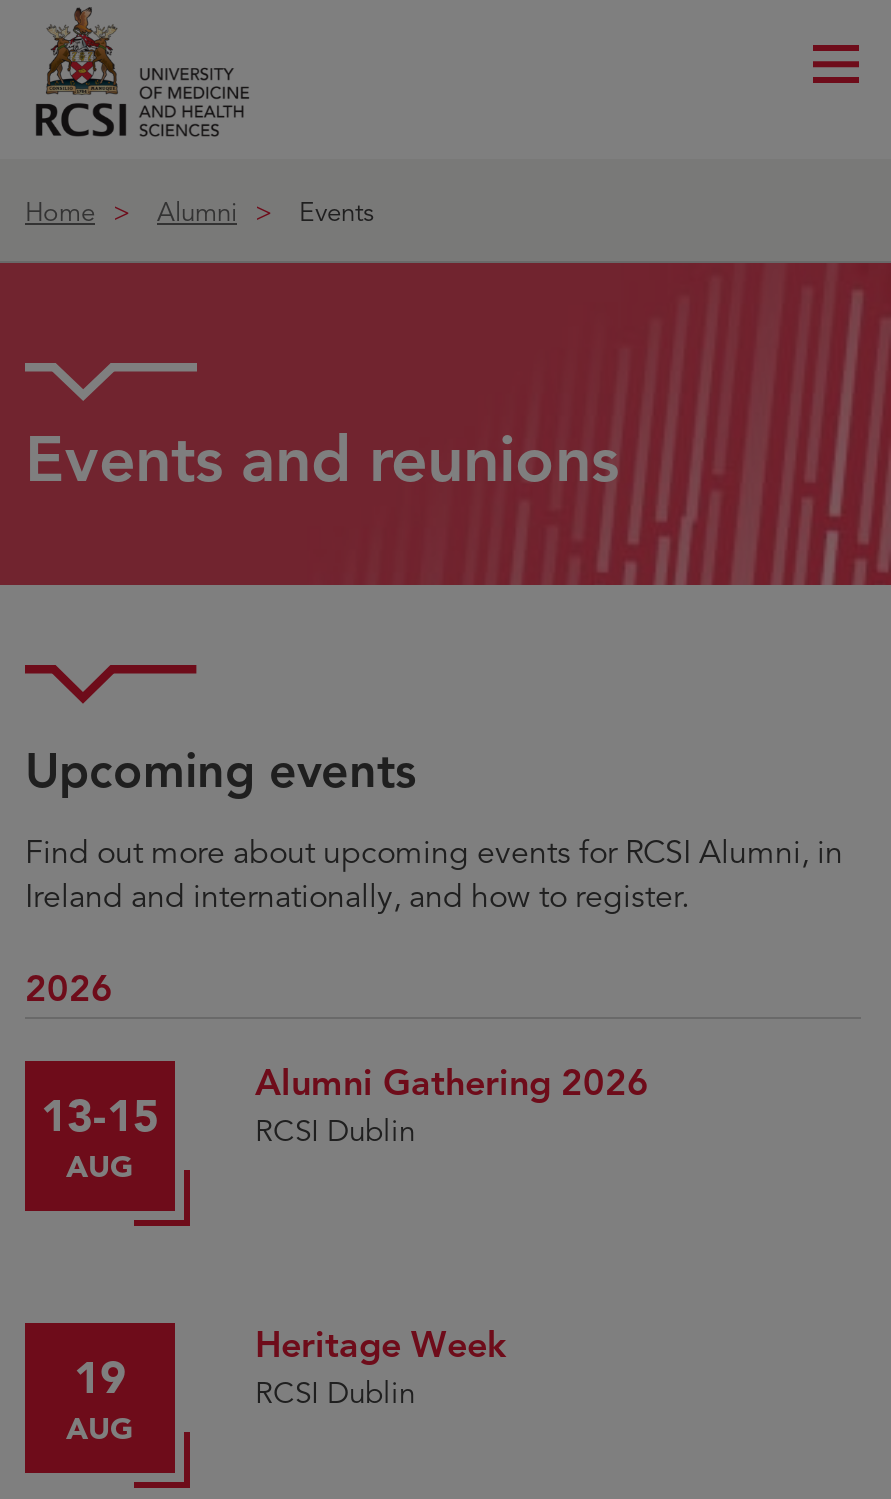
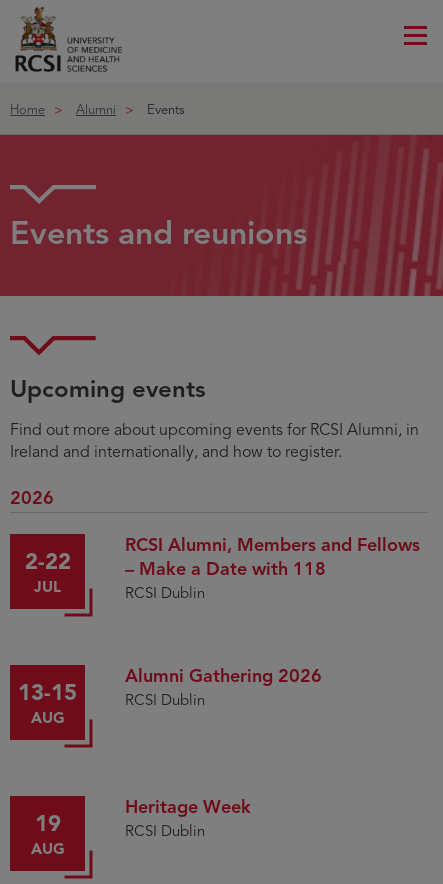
none -> [24,547,70,595] 2-22 | JUL
none -> [125,534,420,602] RCSI Alumni, Members and Fellows | – Make a Date with 118 | RCSI Dublin

